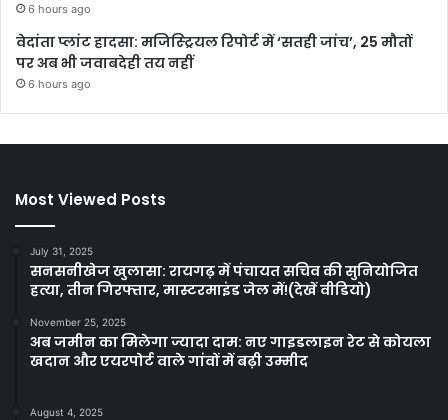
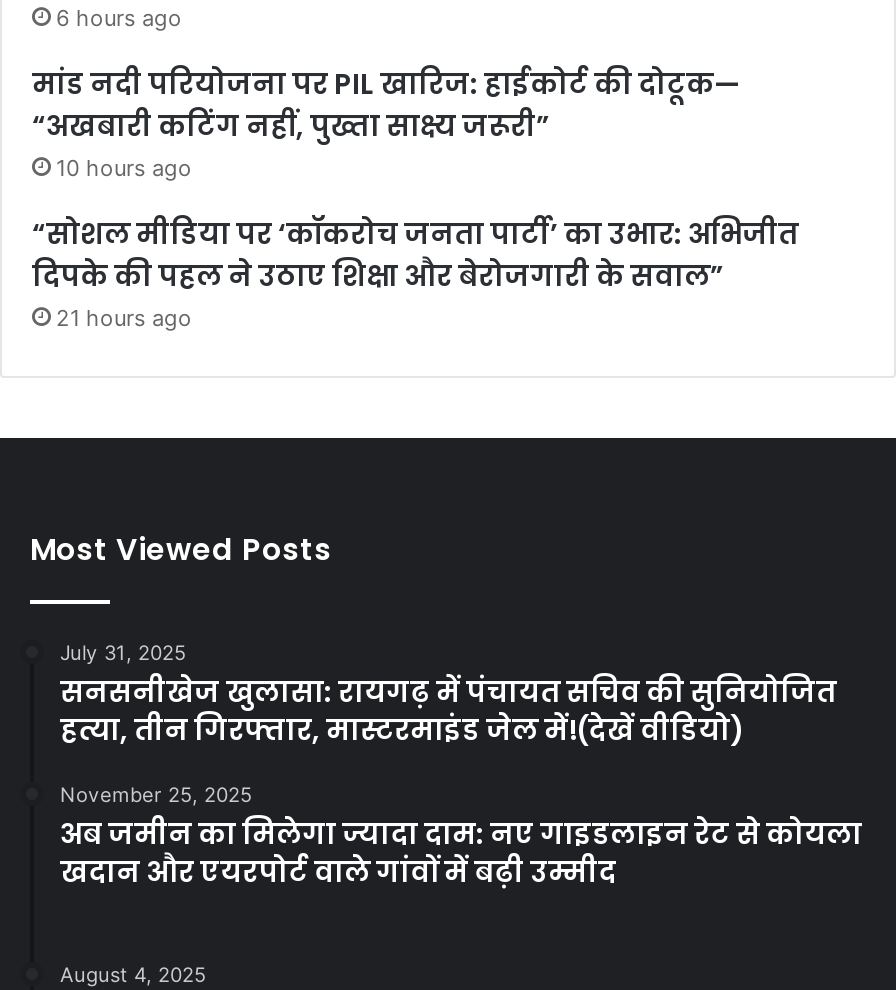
[16,32,412,91] वेदांता प्लांट हादसा: मजिस्ट्रियल रिपोर्ट में ‘सतही जांच’, 25 मौतों | पर अब भी जवाबदेही तय नहीं | 6 hours ago -> [32,64,798,332] मांड नदी परियोजना पर PIL खारिज: हाईकोर्ट की दोटूक— | “अखबारी कटिंग नहीं, पुख्ता साक्ष्य जरूरी” | 10 hours ago | “सोशल मीडिया पर ‘कॉकरोच जनता पार्टी’ का उभार: अभिजीत | दिपके की पहल ने उठाए शिक्षा और बेरोजगारी के सवाल” | 21 hours ago

